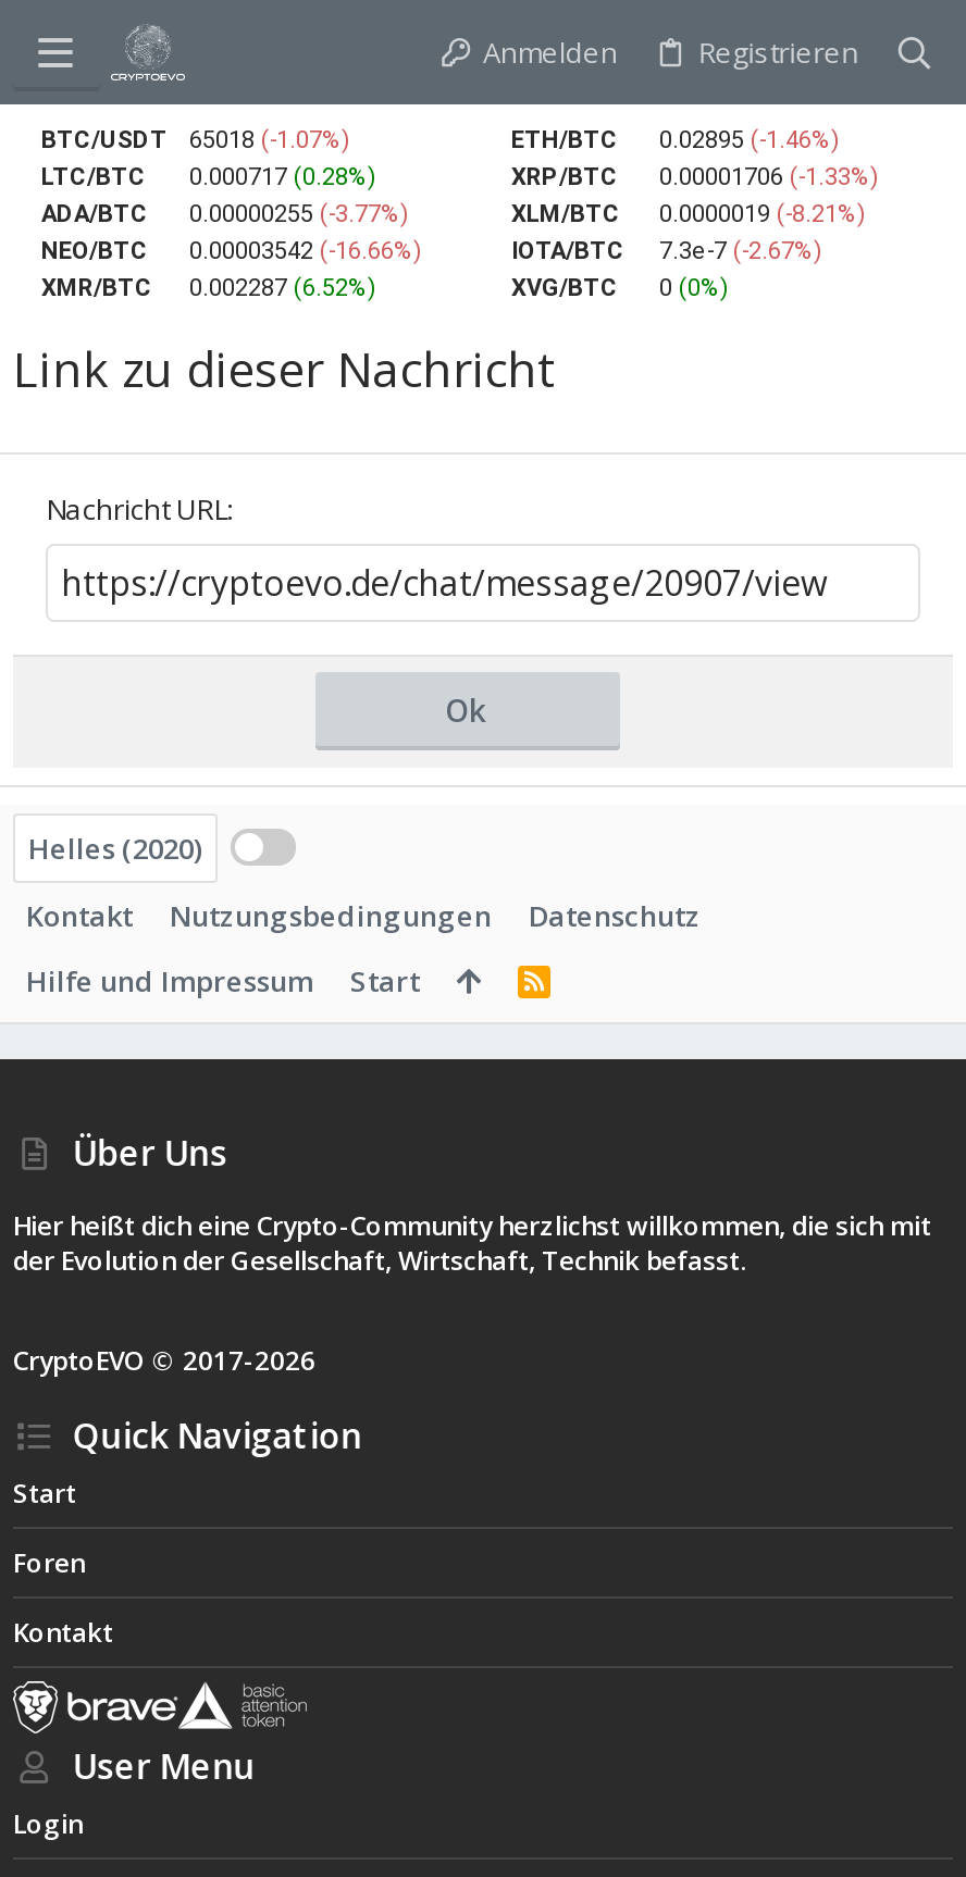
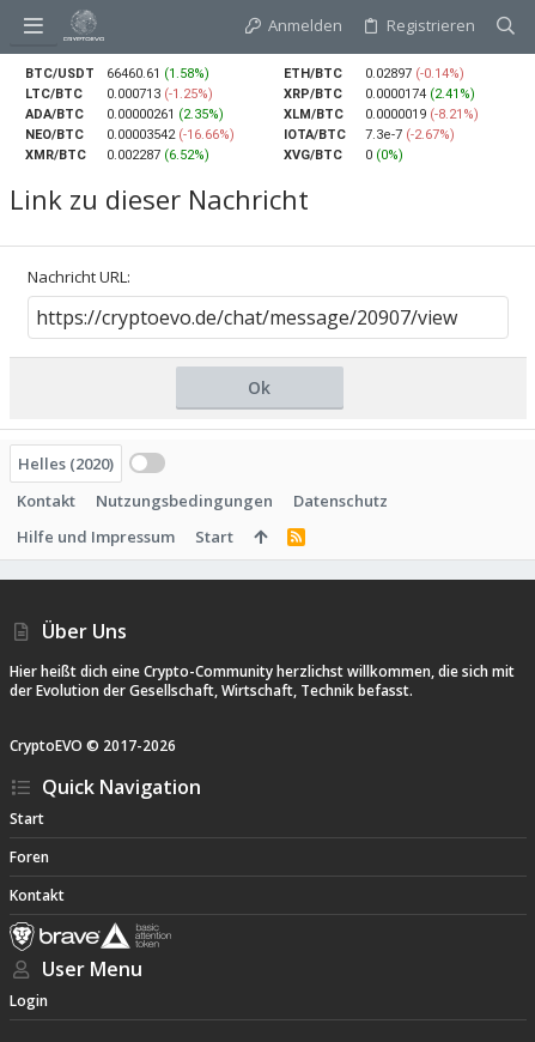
[41,126,350,154] BTC/USDT 65018 (-1.07%) -> [25,66,209,81] BTC/USDT 66460.61 (1.58%)
[511,126,840,154] ETH/BTC 0.02895 (-1.46%) -> [284,66,464,81] ETH/BTC 0.02897 (-0.14%)
[41,163,376,191] LTC/BTC 0.000717 (0.28%) -> [25,86,213,102] LTC/BTC 0.000713 (-1.25%)
[511,163,879,191] XRP/BTC 0.00001706 (-1.33%) -> [284,86,475,102] XRP/BTC 0.0000174 (2.41%)
[41,200,409,228] ADA/BTC 0.00000255 (-3.77%) -> [25,107,224,122] ADA/BTC 0.00000261 (2.35%)

